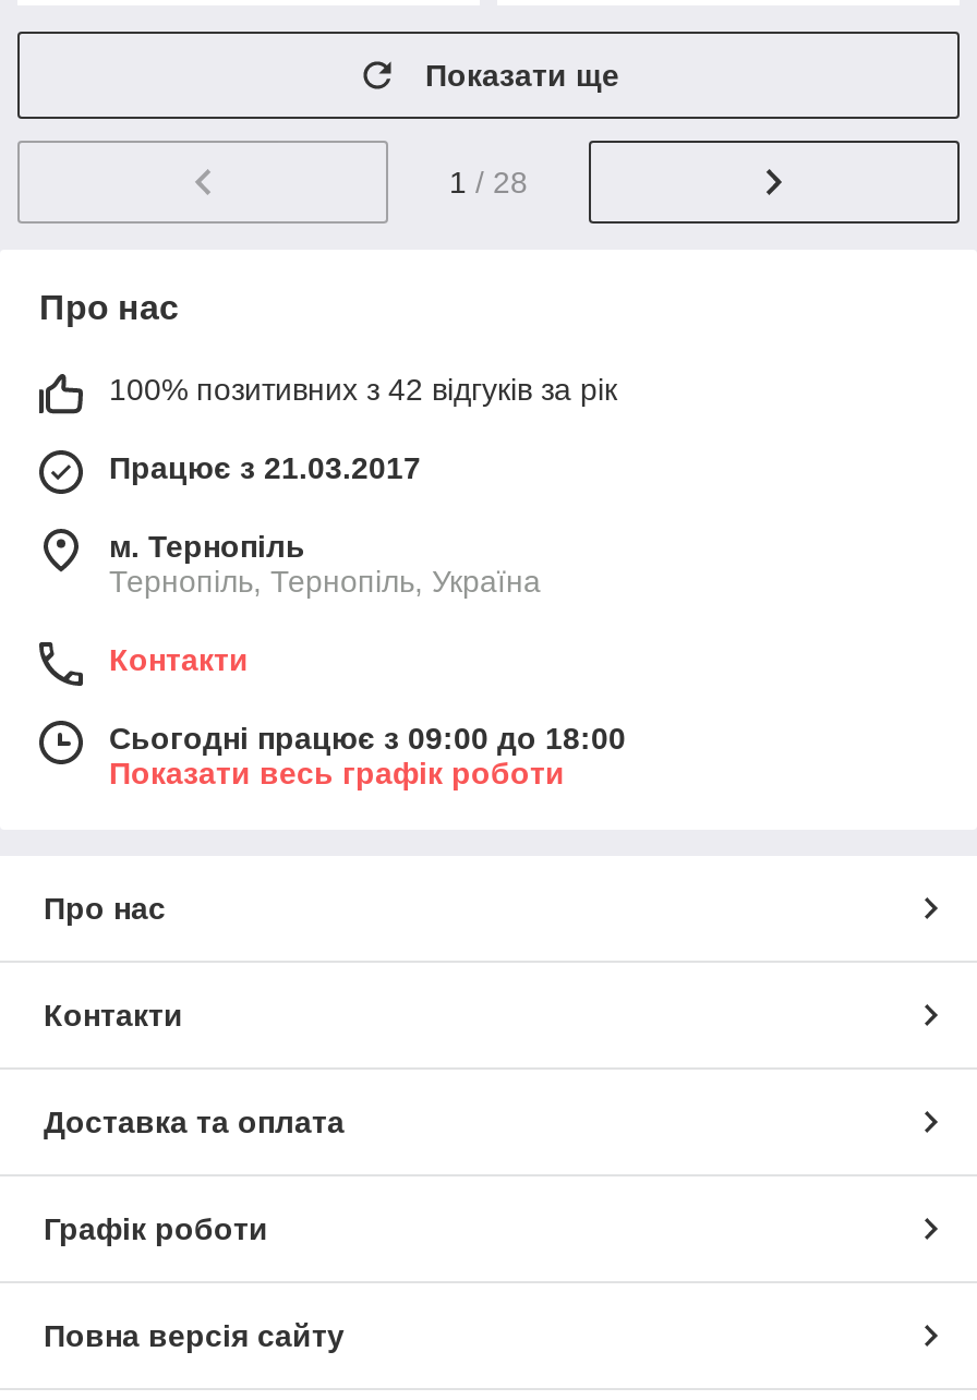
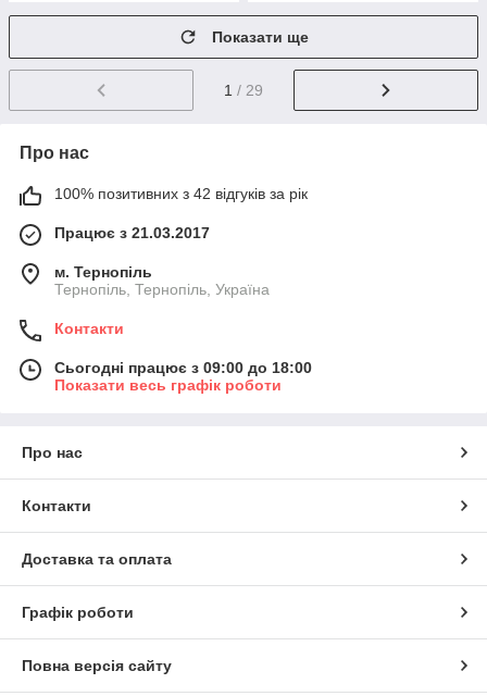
[449,165,528,200] 1 / 28 -> [224,82,263,99] 1 / 29

